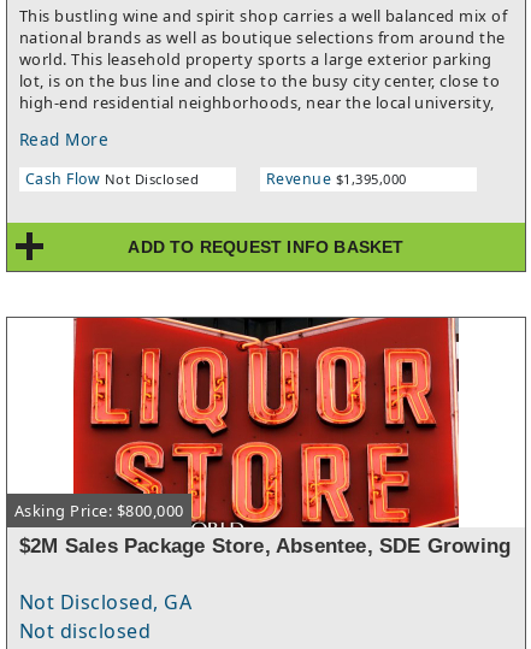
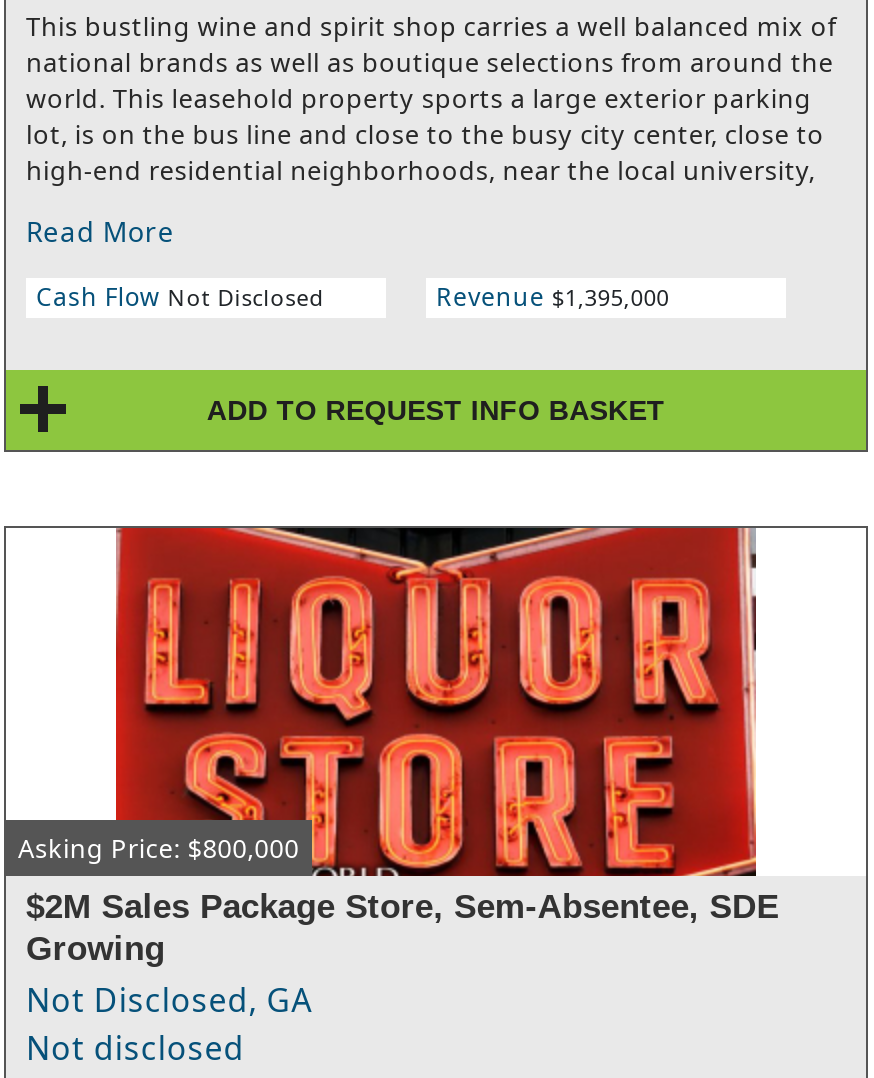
[19,535,511,558] $2M Sales Package Store, Absentee, SDE Growing -> [26,888,779,968] $2M Sales Package Store, Sem-Absentee, SDE | Growing

